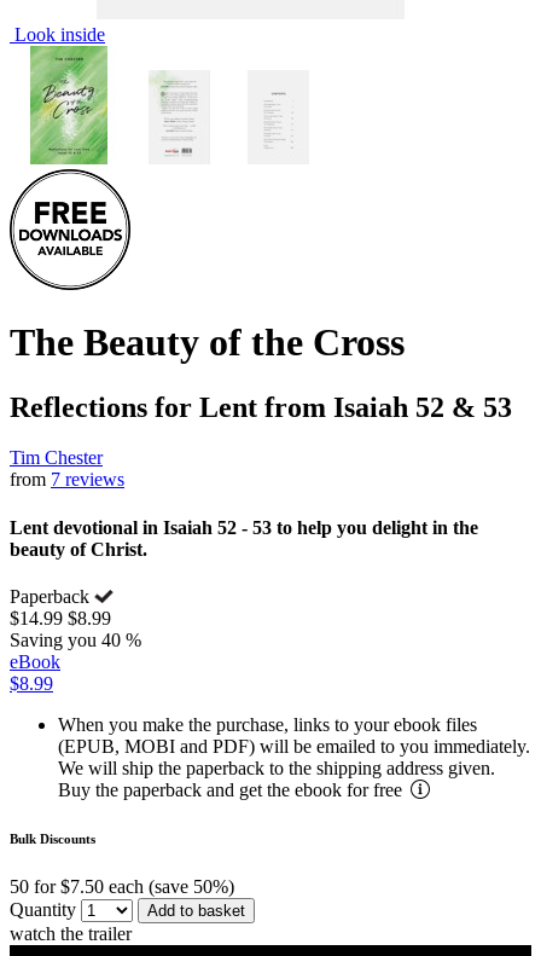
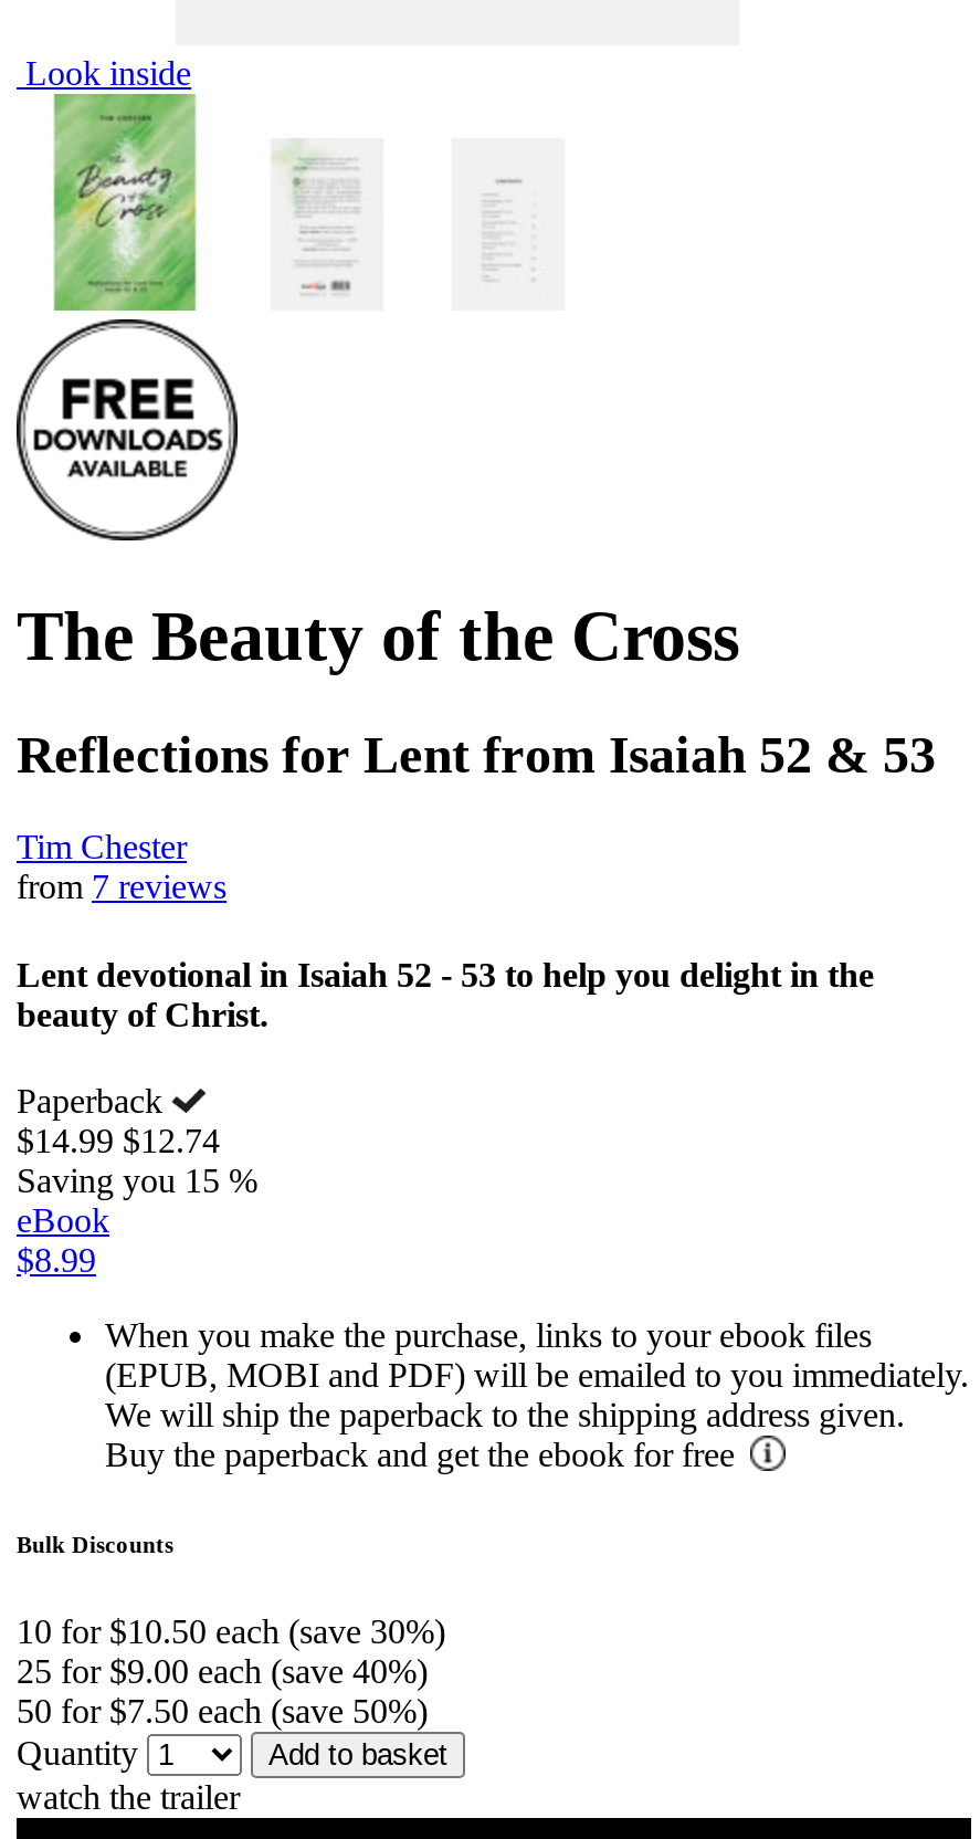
[10,608,111,628] $14.99 $8.99 -> [17,1122,220,1159] $14.99 $12.74
[10,630,141,650] Saving you 40 % -> [17,1162,257,1199] Saving you 15 %
none -> [17,1612,445,1690] 10 for $10.50 each (save 30%) | 25 for $9.00 each (save 40%)

